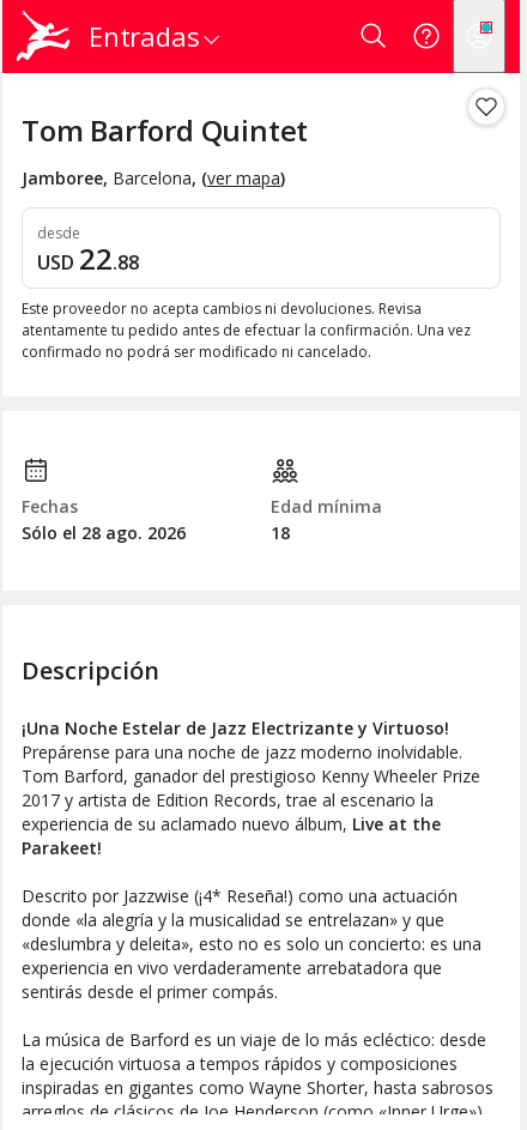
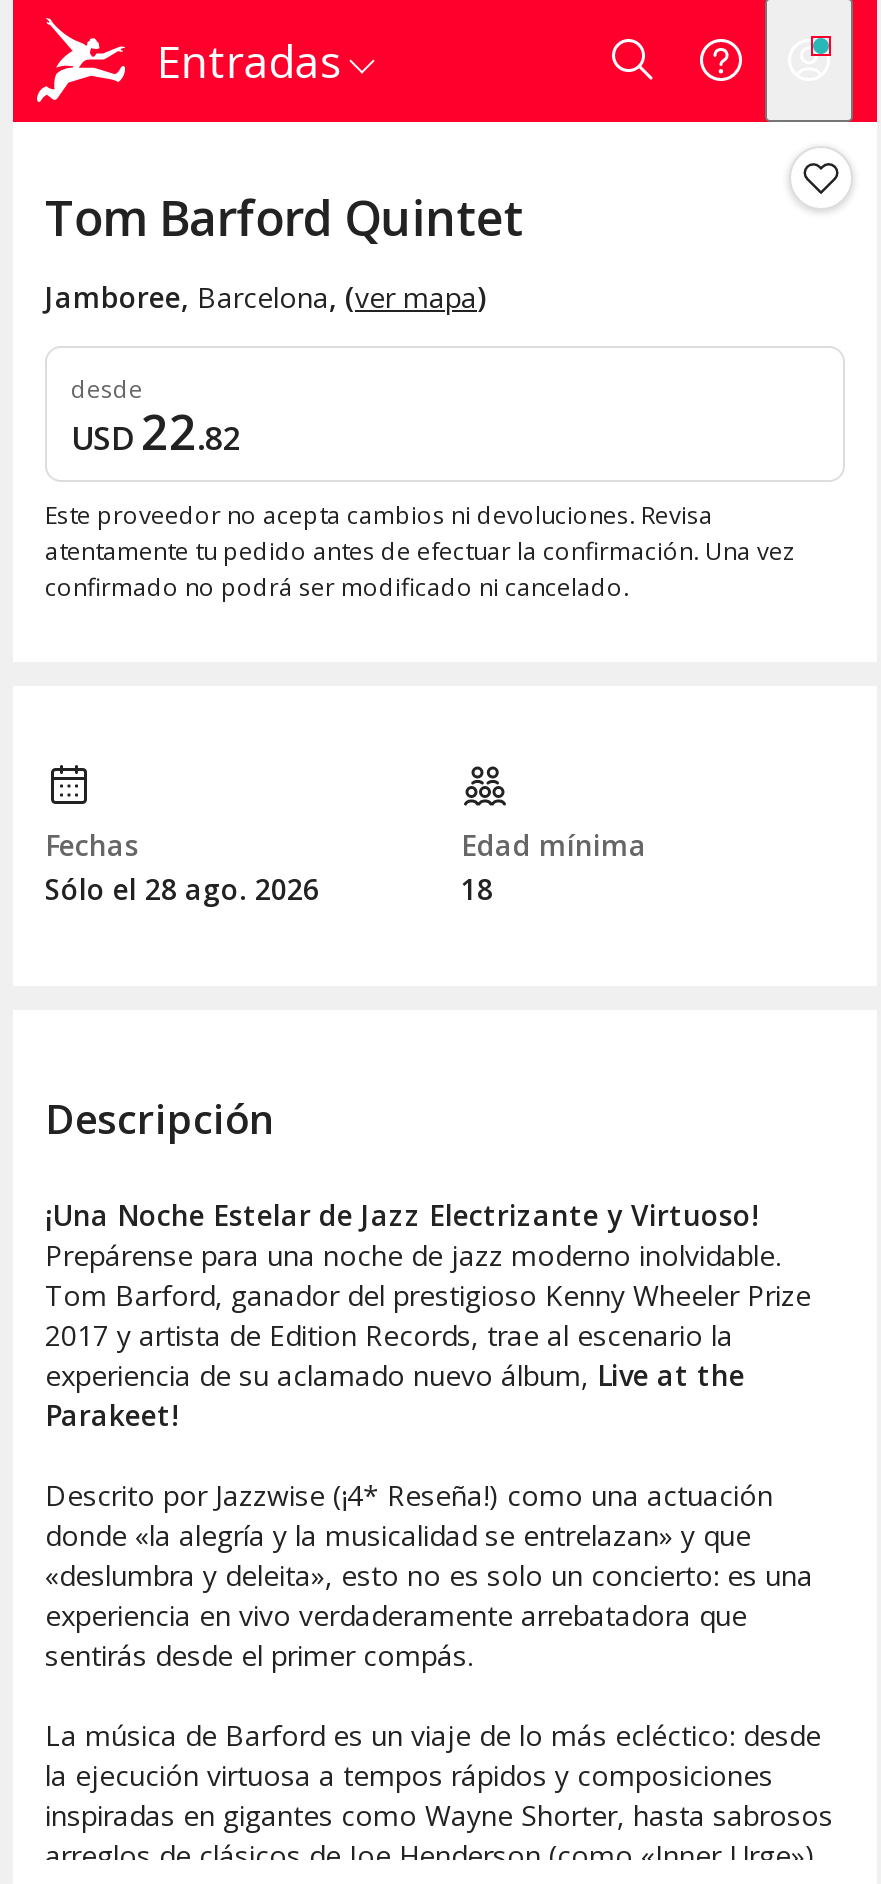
[37,239,139,278] USD 22.88 -> [71,398,241,464] USD 22.82

